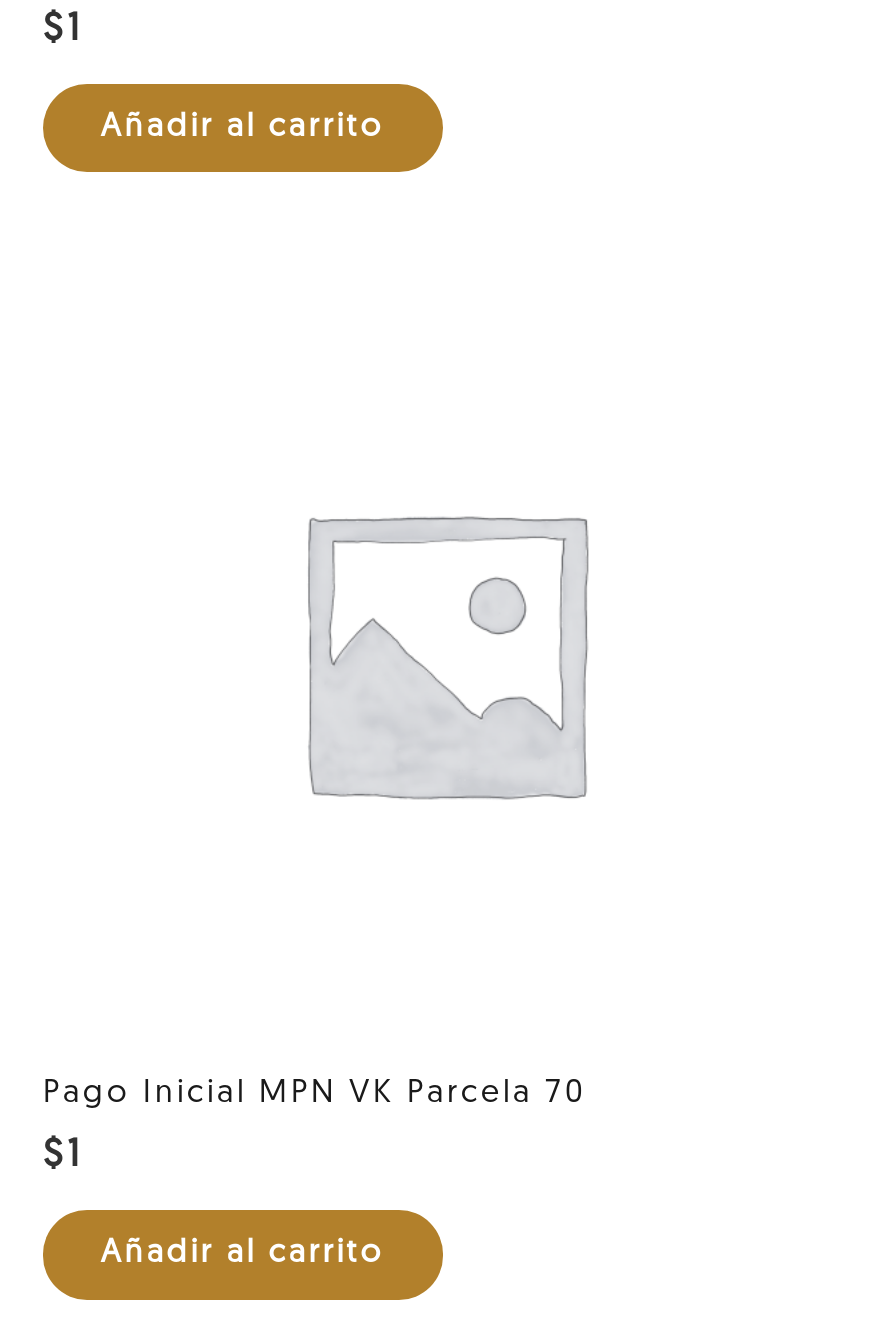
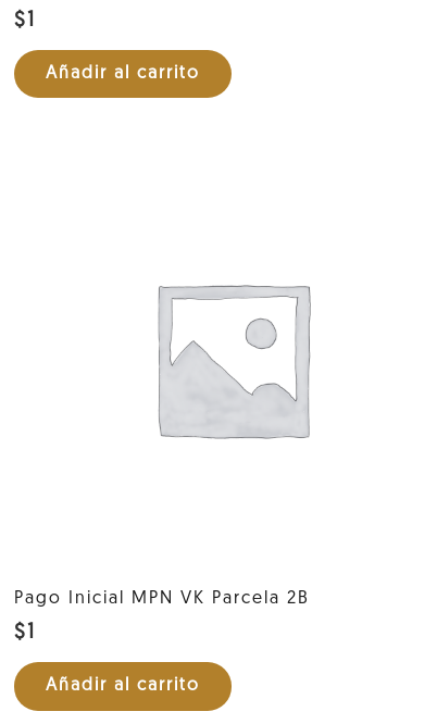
[43,1077,587,1109] Pago Inicial MPN VK Parcela 70 -> [14,590,310,607] Pago Inicial MPN VK Parcela 2B

